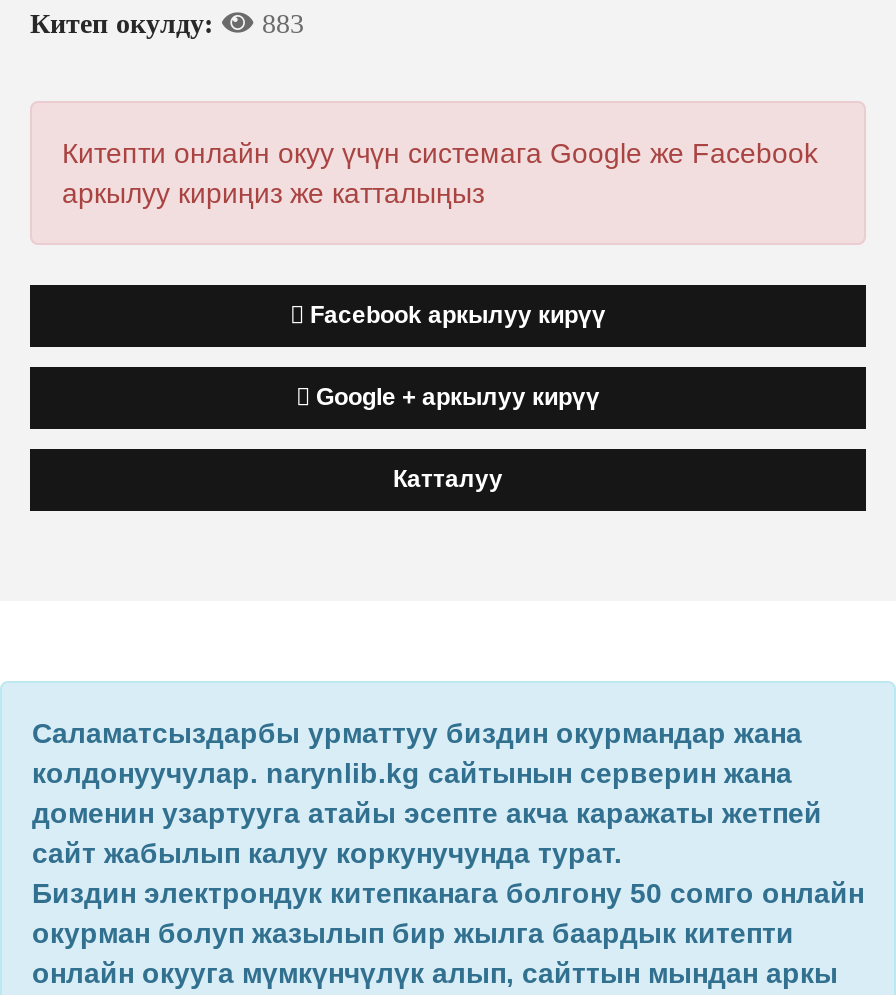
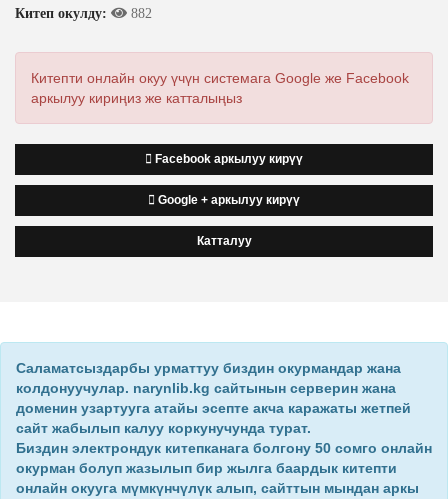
[30,9,304,39] Китеп окулду: 883 -> [15,6,152,21] Китеп окулду: 882

